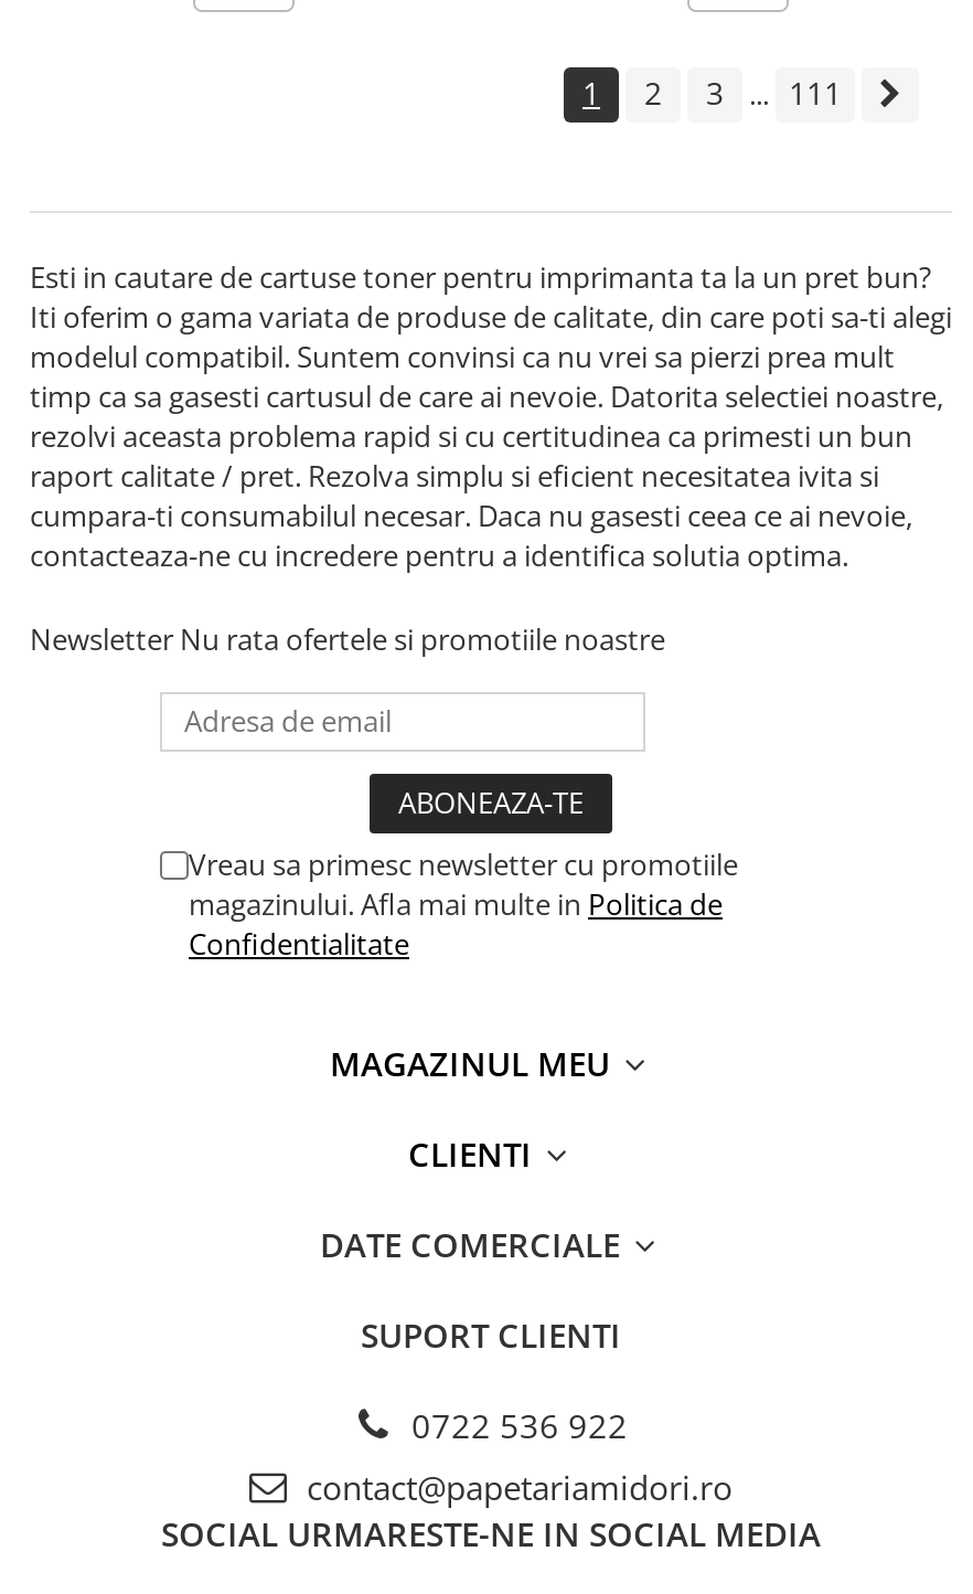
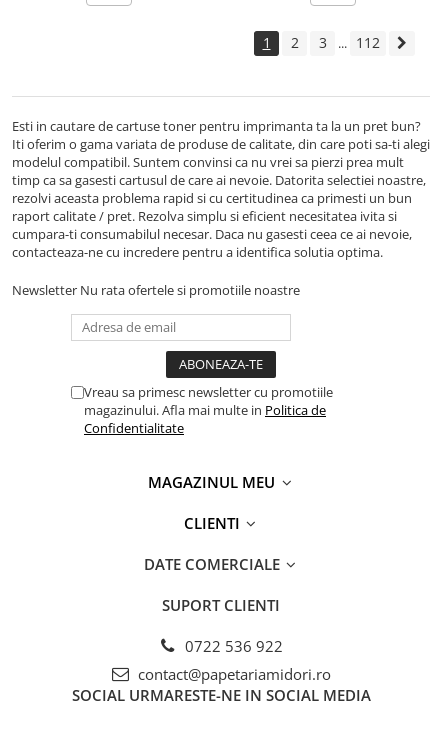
[582,72,842,114] 1 2 3 ... 111 -> [262,33,380,52] 1 2 3 ... 112

